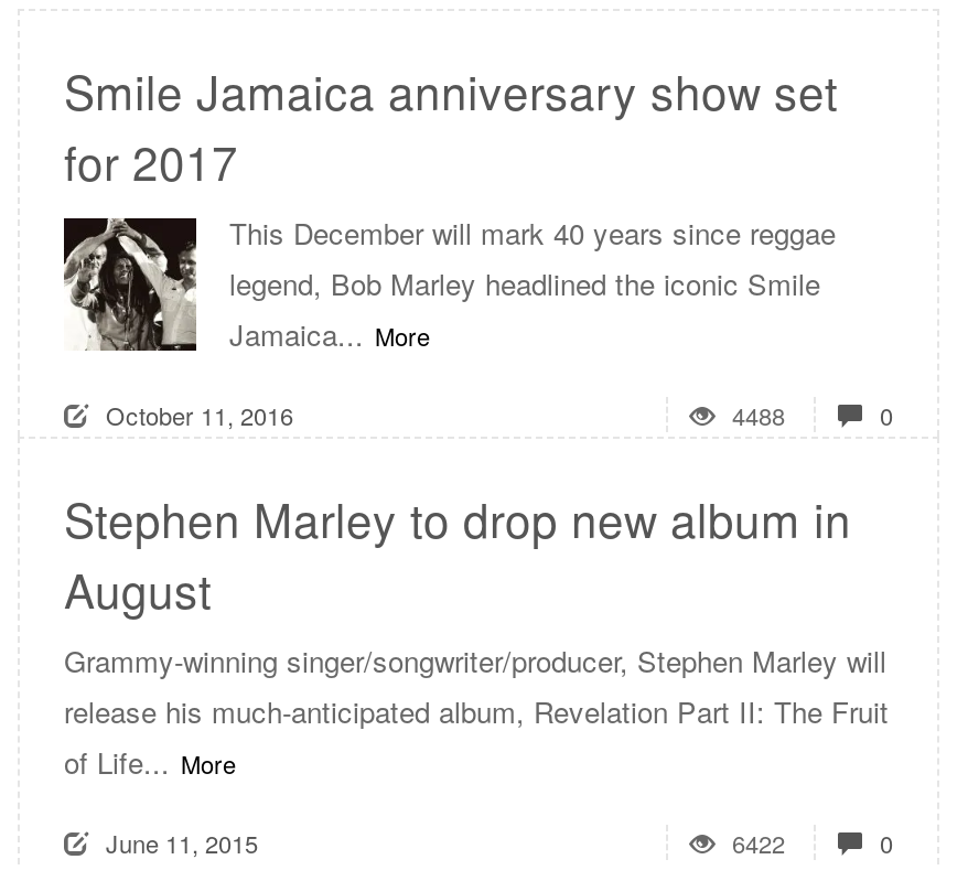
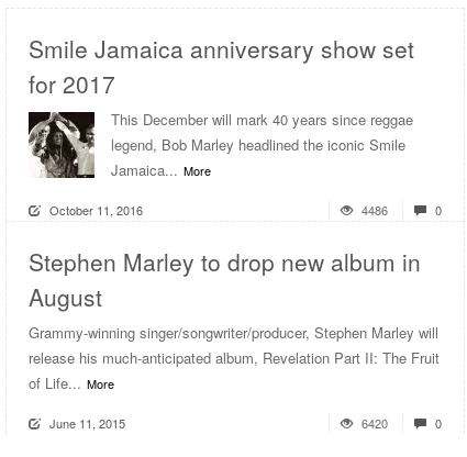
[725,397,792,432] 4488 -> [358,201,391,219] 4486
[725,825,792,860] 6422 -> [358,414,391,432] 6420

